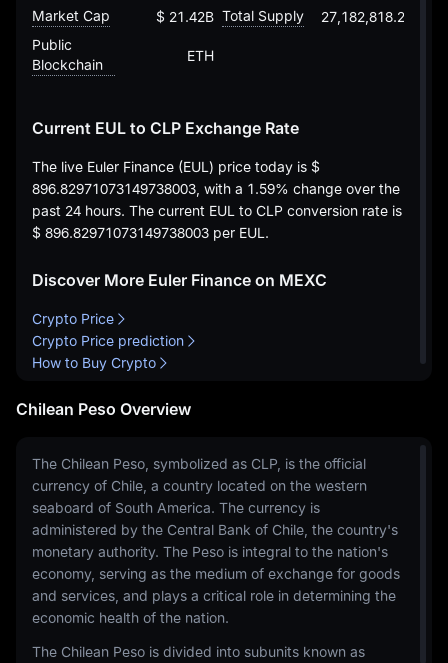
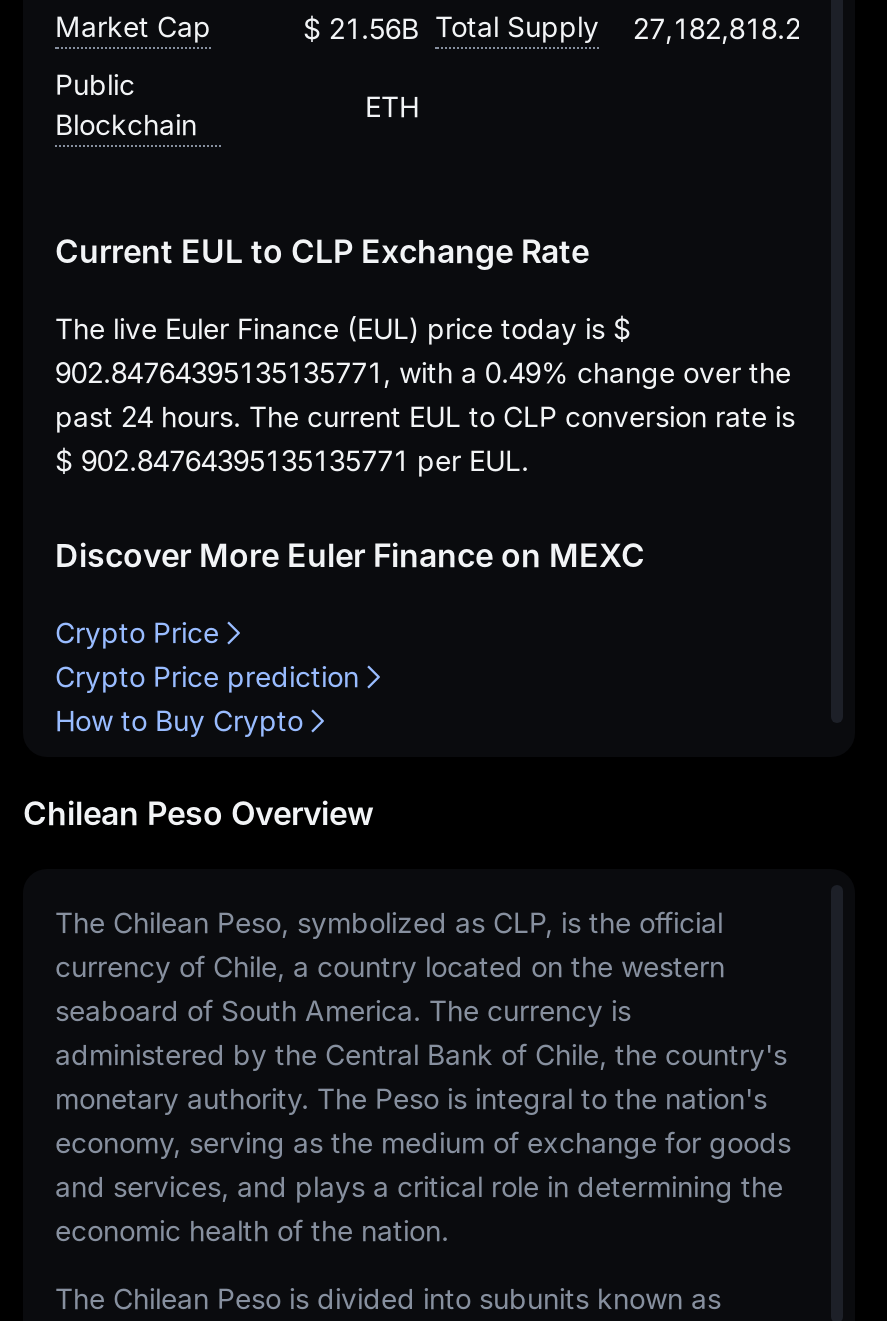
[156,7,304,25] $ 21.42B Total Supply -> [303,10,599,45] $ 21.56B Total Supply
[32,180,400,197] 896.82971073149738003, with a 1.59% change over the -> [55,356,791,390] 902.84764395135135771, with a 0.49% change over the
[32,224,269,241] $ 896.82971073149738003 per EUL. -> [55,444,529,478] $ 902.84764395135135771 per EUL.

